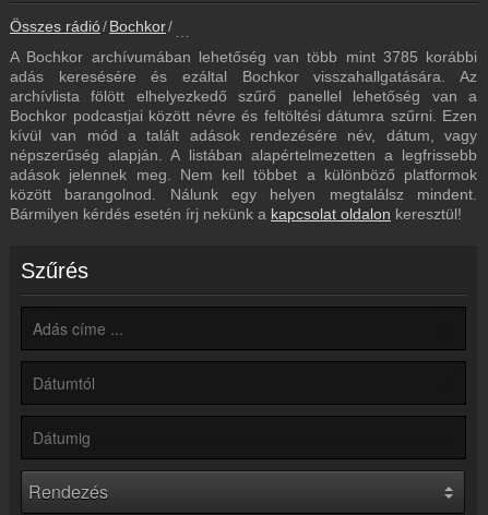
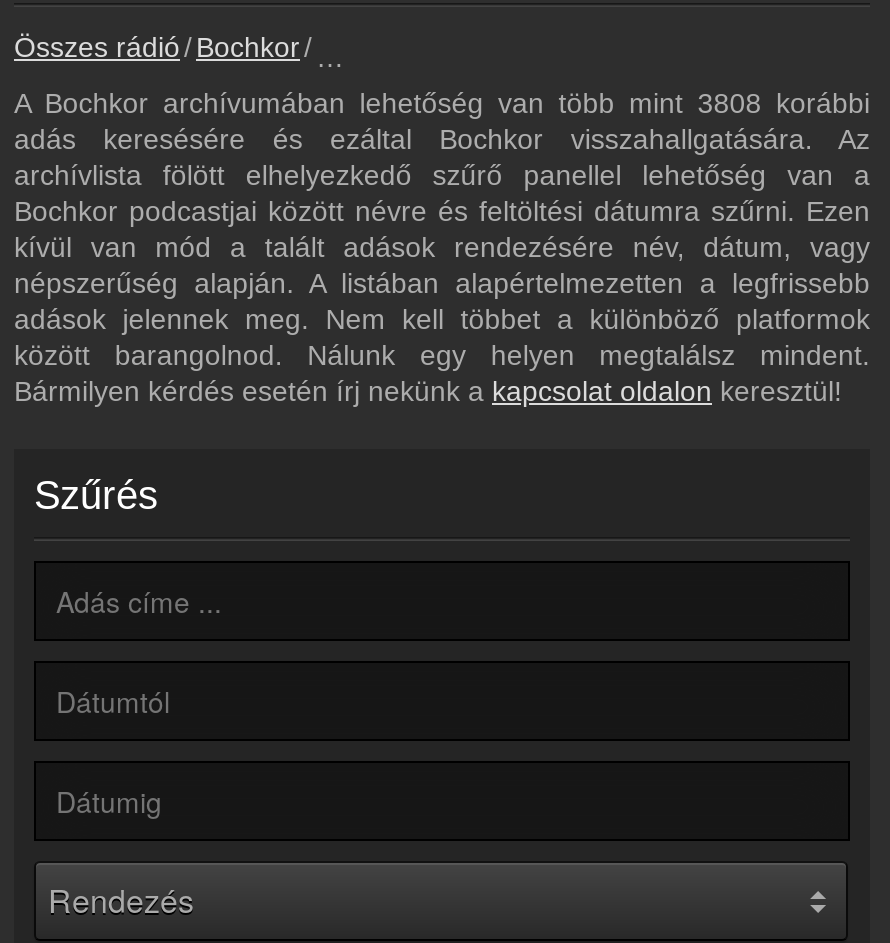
[10,48,477,65] A Bochkor archívumában lehetőség van több mint 3785 korábbi -> [14,87,870,119] A Bochkor archívumában lehetőség van több mint 3808 korábbi

